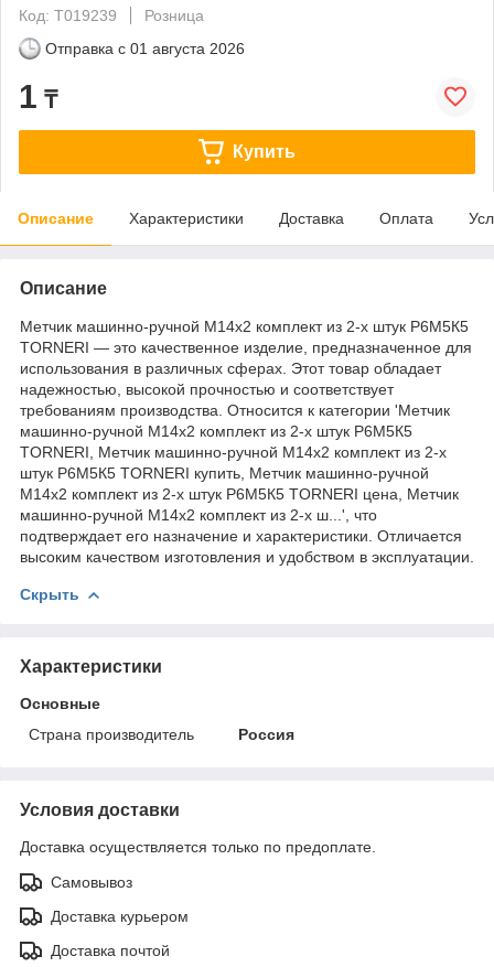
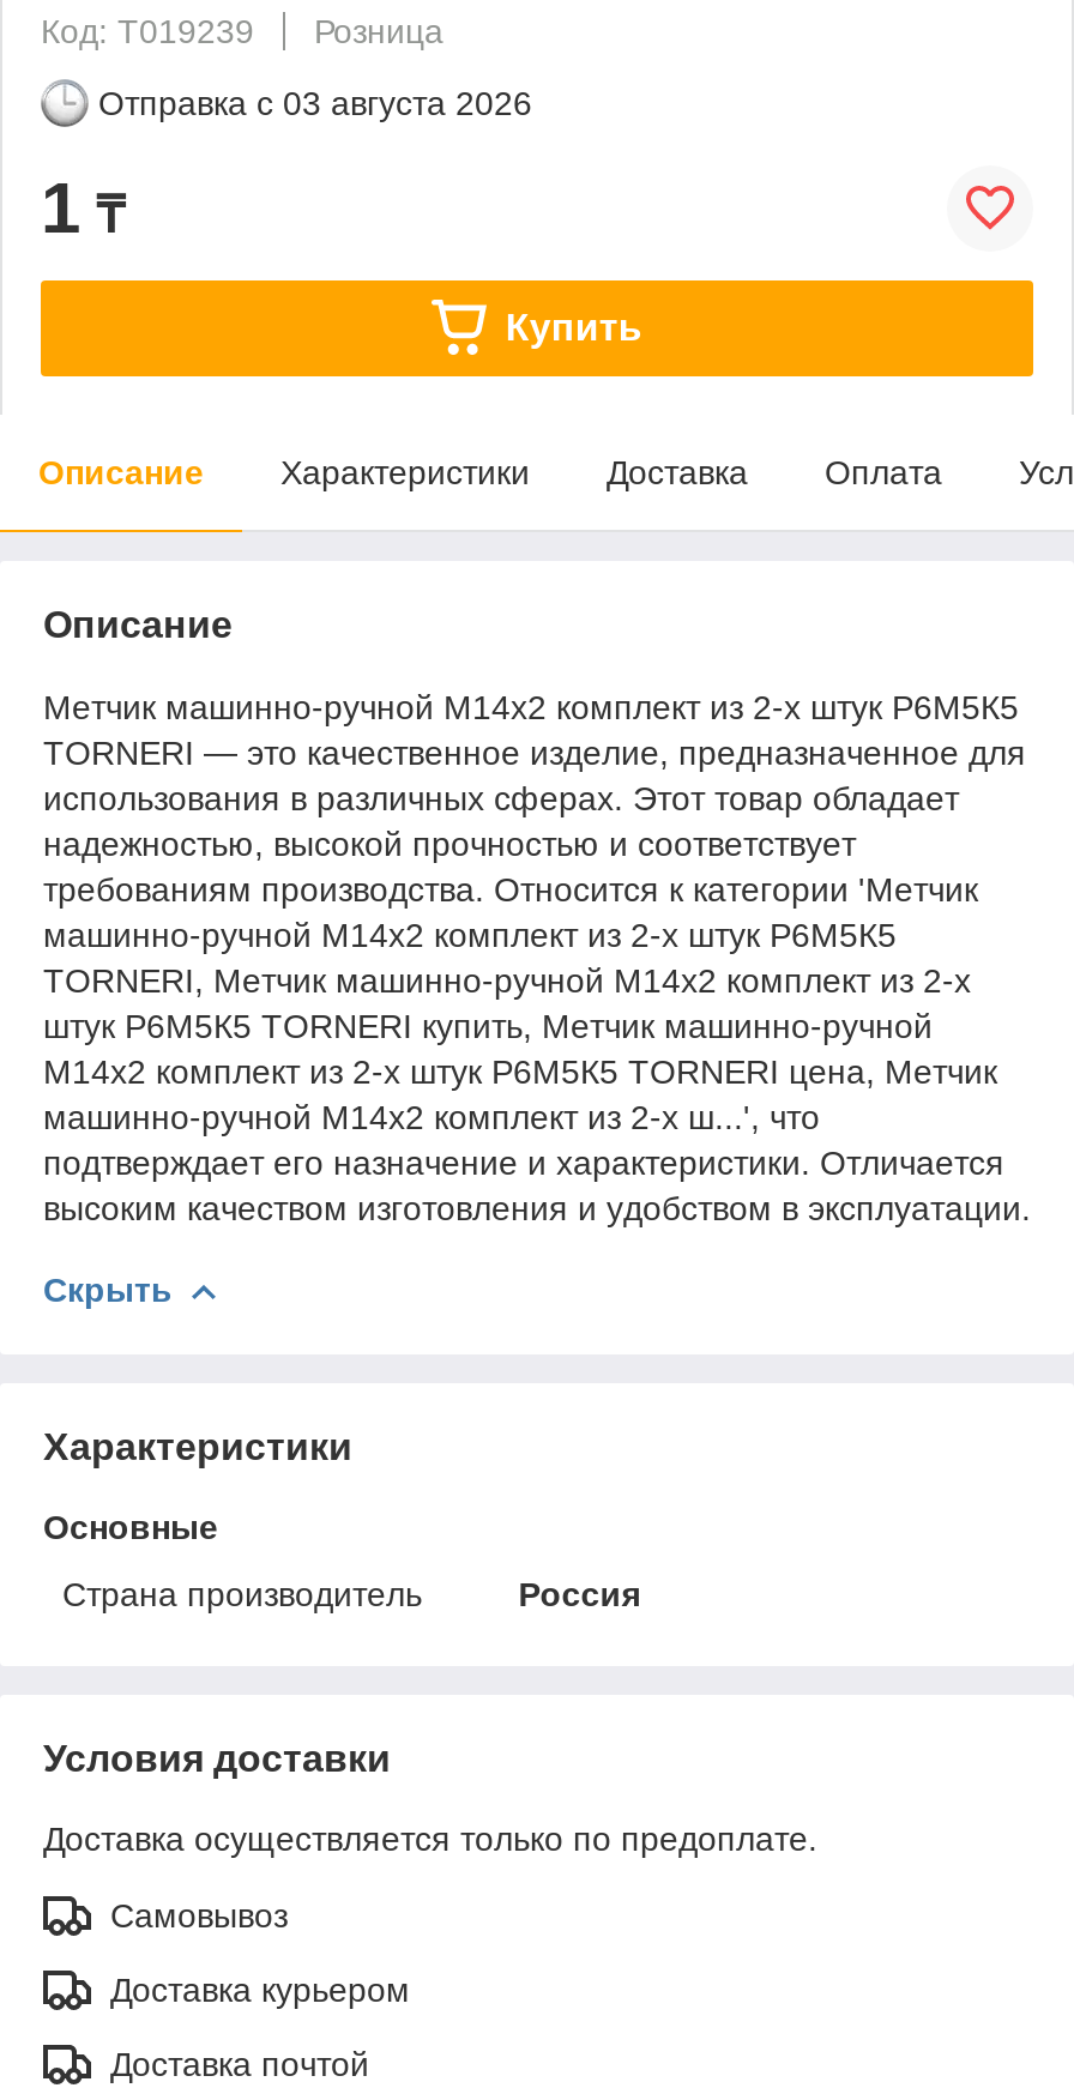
[45,39,245,57] Отправка с 01 августа 2026 -> [98,83,532,122] Отправка с 03 августа 2026

